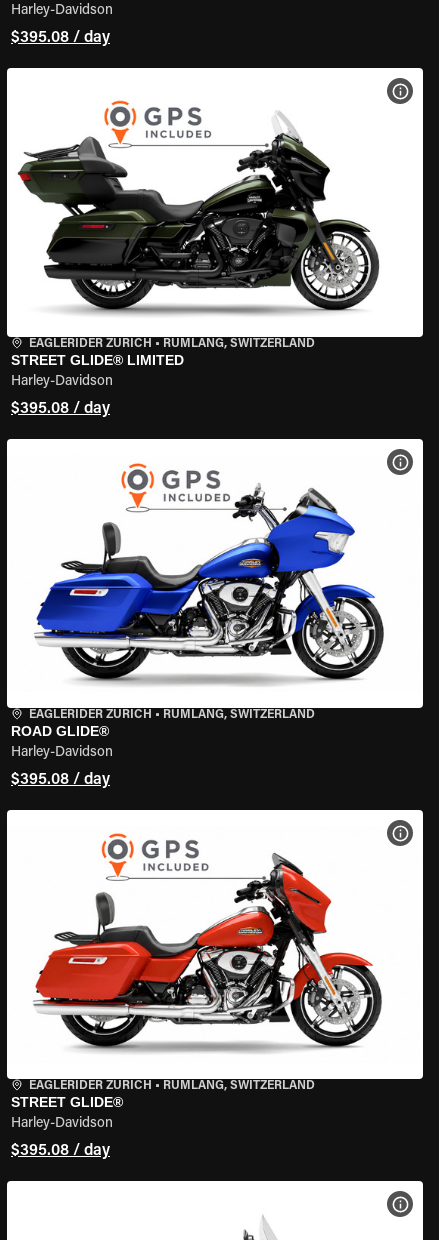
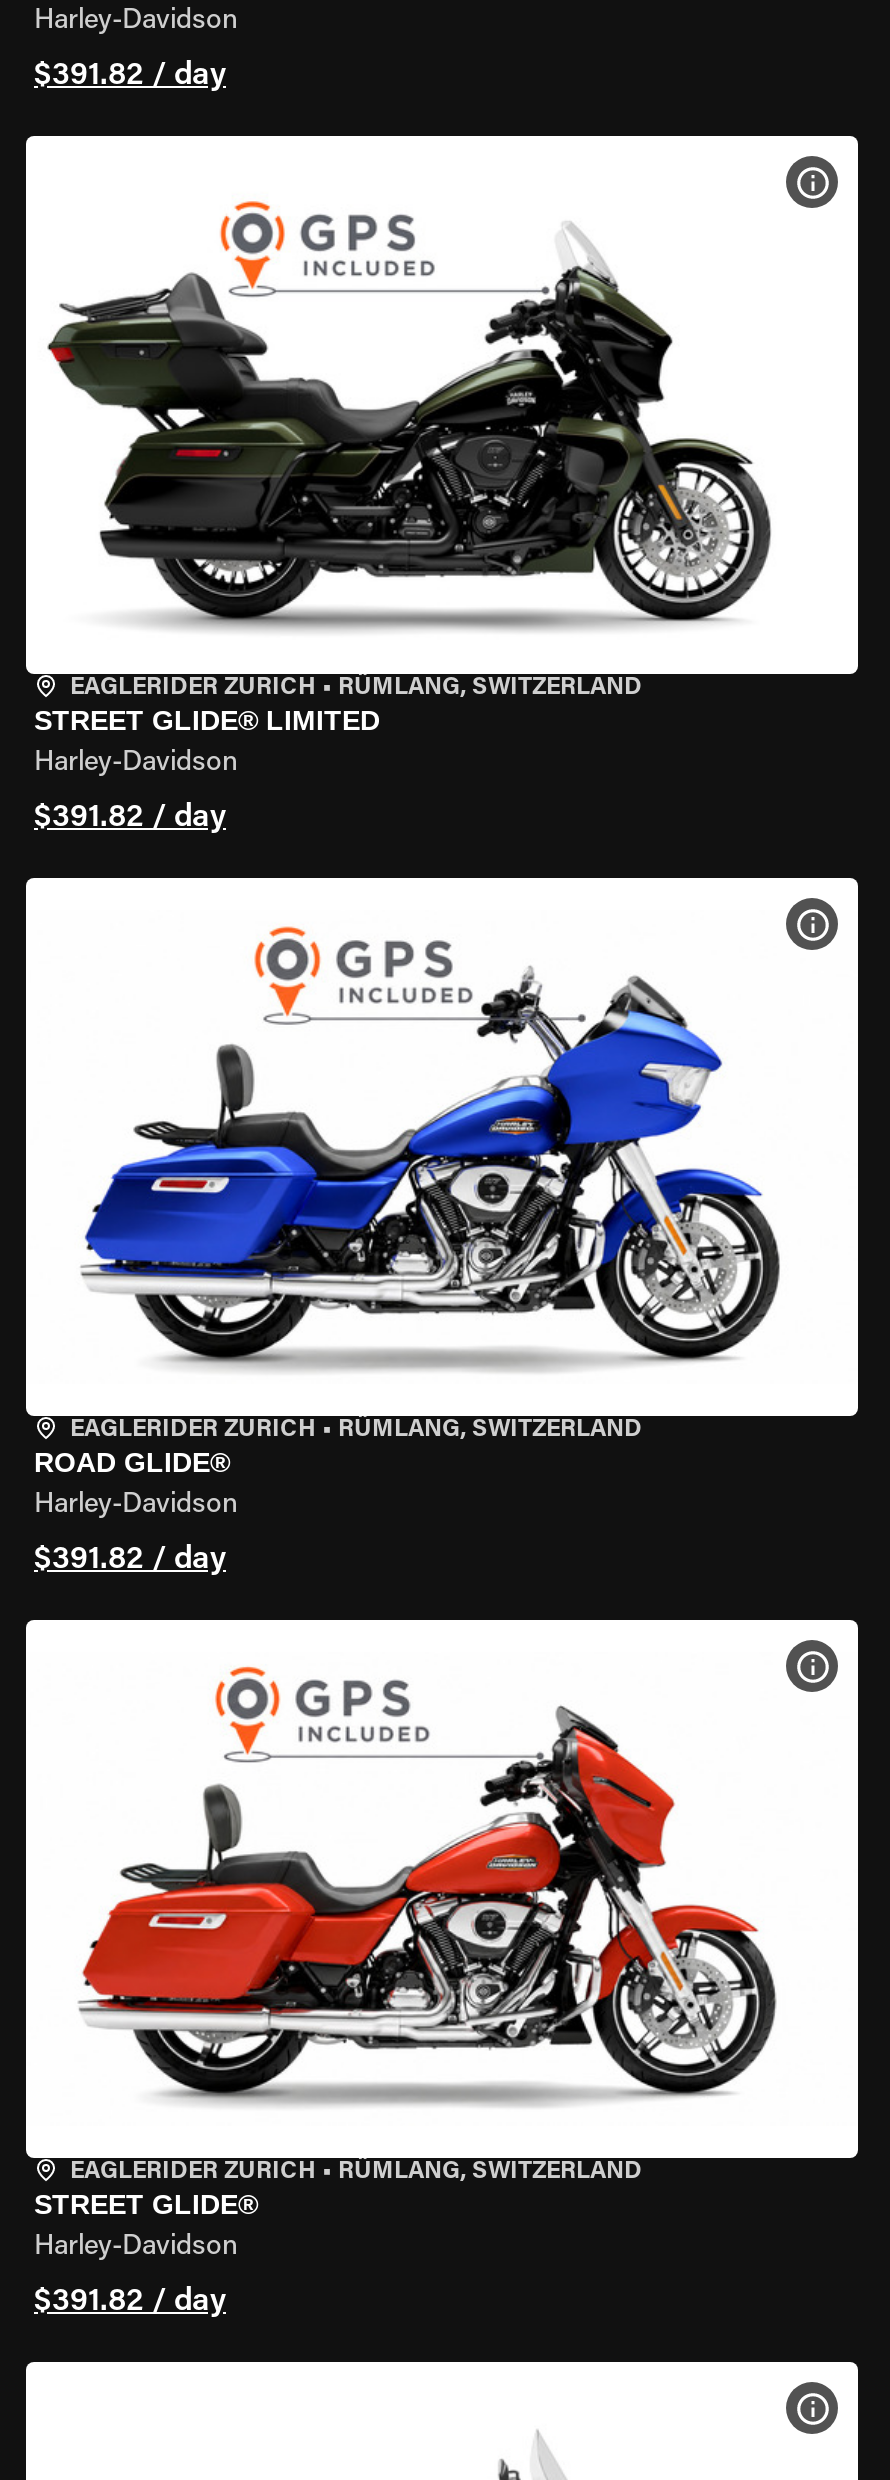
[11,30,110,46] $395.08 / day -> [34,60,226,92] $391.82 / day
[11,401,110,417] $395.08 / day -> [34,802,226,834] $391.82 / day
[11,772,110,788] $395.08 / day -> [34,1544,226,1576] $391.82 / day
[11,1143,110,1159] $395.08 / day -> [34,2286,226,2318] $391.82 / day

